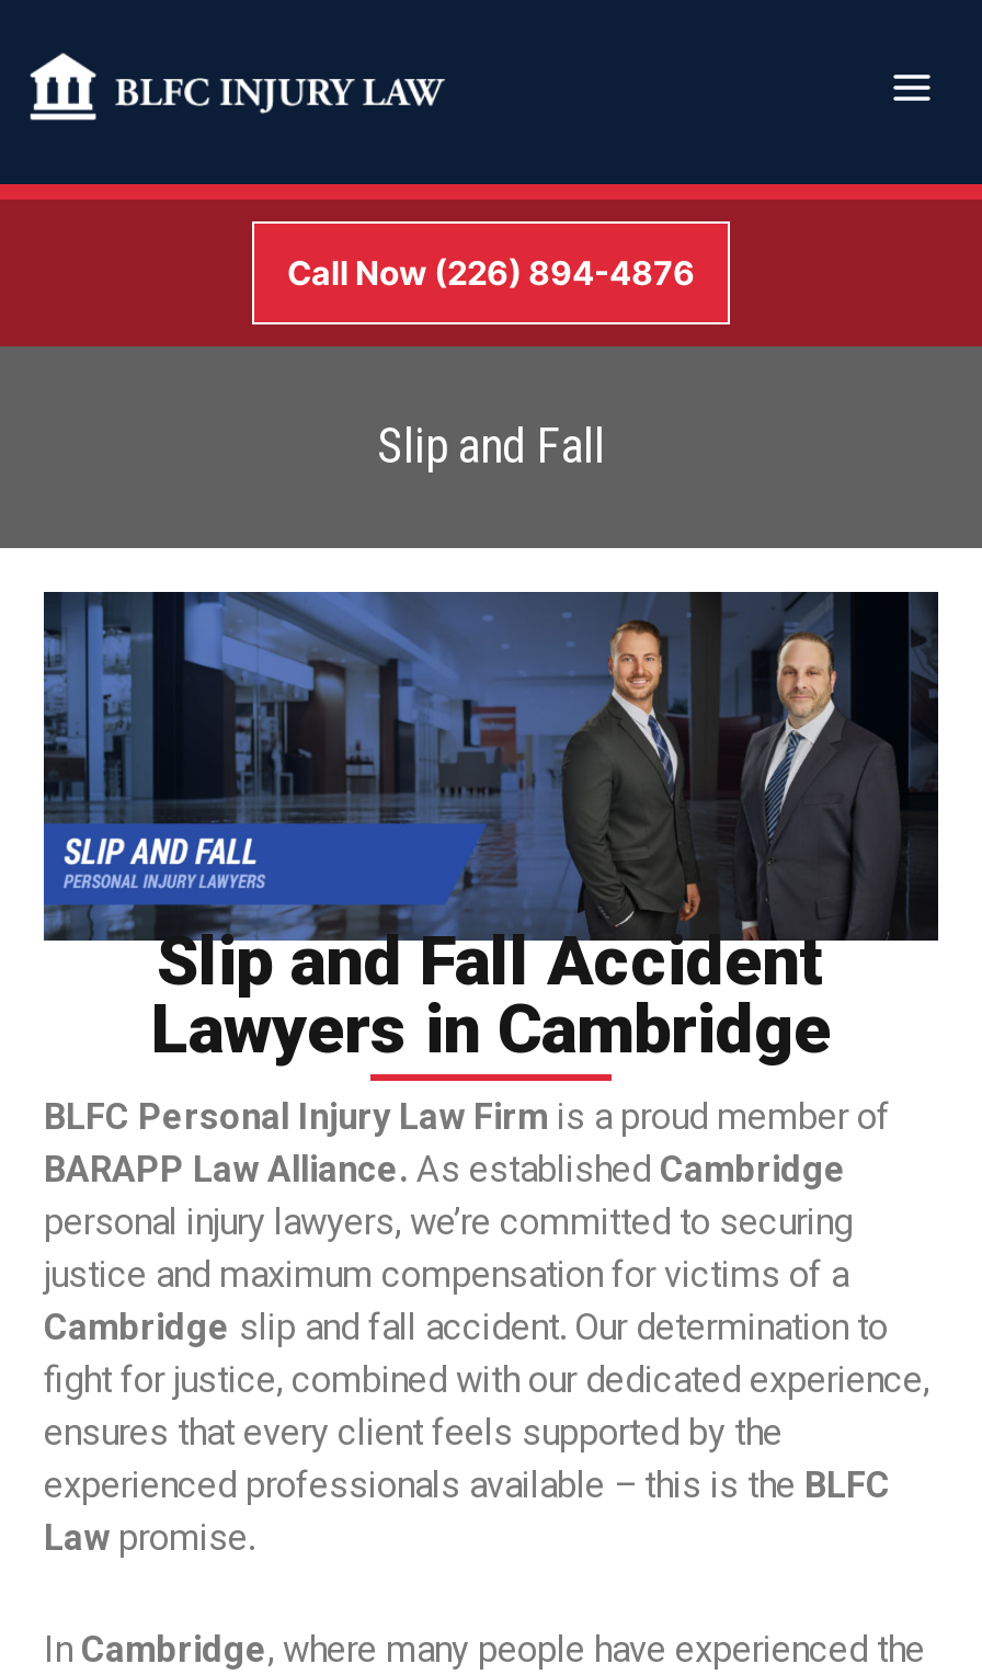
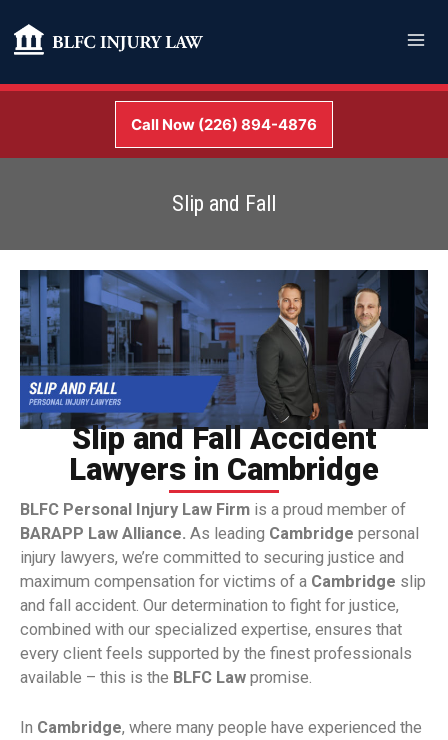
[44,1149,929,1559] BARAPP Law Alliance. As established Cambridge | personal injury lawyers, we’re committed to securing | justice and maximum compensation for victims of a | Cambridge slip and fall accident. Our determination to | fight for justice, combined with our dedicated experience, | ensures that every client feels supported by the | experienced professionals available – this is the BLFC | Law promise. -> [20,524,426,687] BARAPP Law Alliance. As leading Cambridge personal | injury lawyers, we’re committed to securing justice and | maximum compensation for victims of a Cambridge slip | and fall accident. Our determination to fight for justice, | combined with our specialized expertise, ensures that | every client feels supported by the finest professionals | available – this is the BLFC Law promise.

